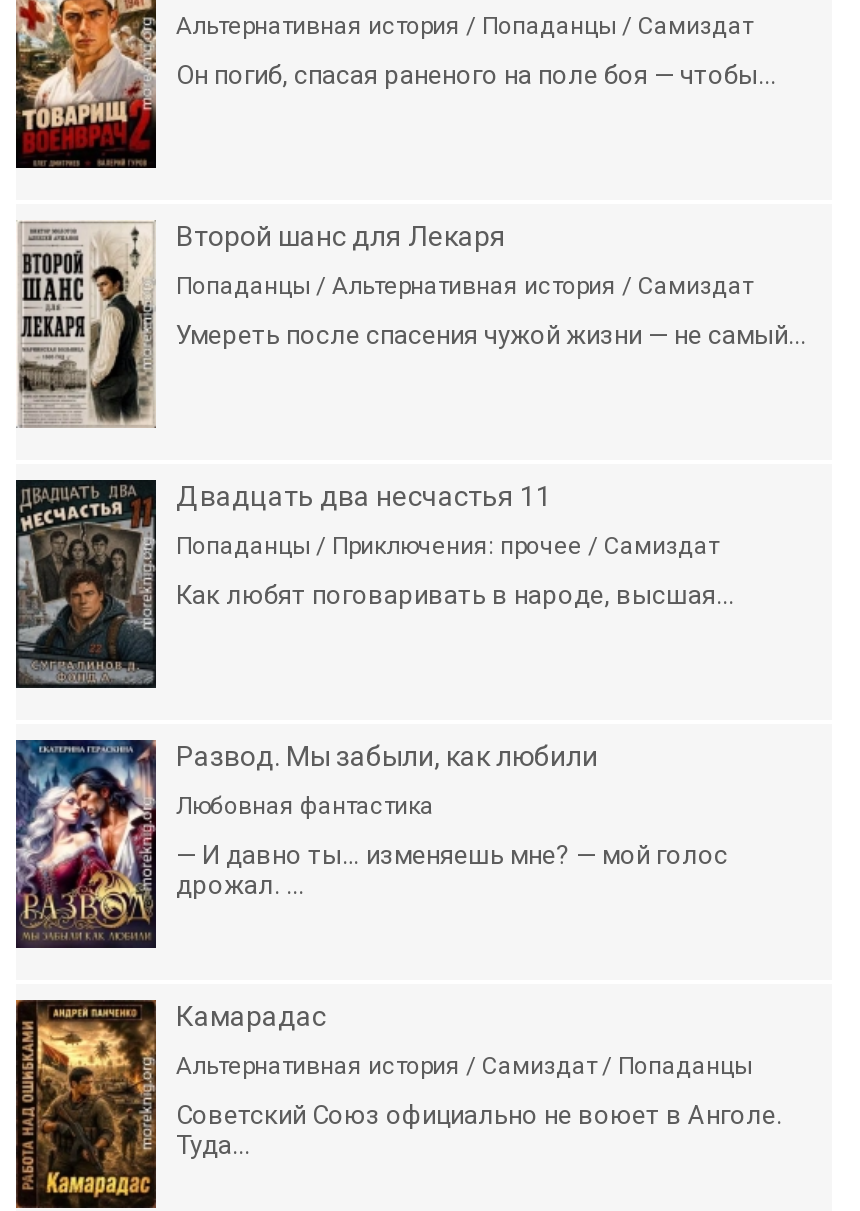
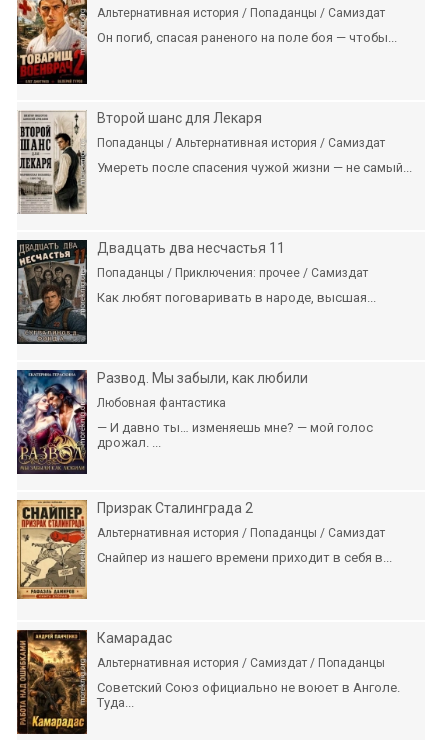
none -> [16,499,392,604] [image] | Призрак Сталинграда 2 | Альтернативная история / Попаданцы / Самиздат | Снайпер из нашего времени приходит в себя в...

